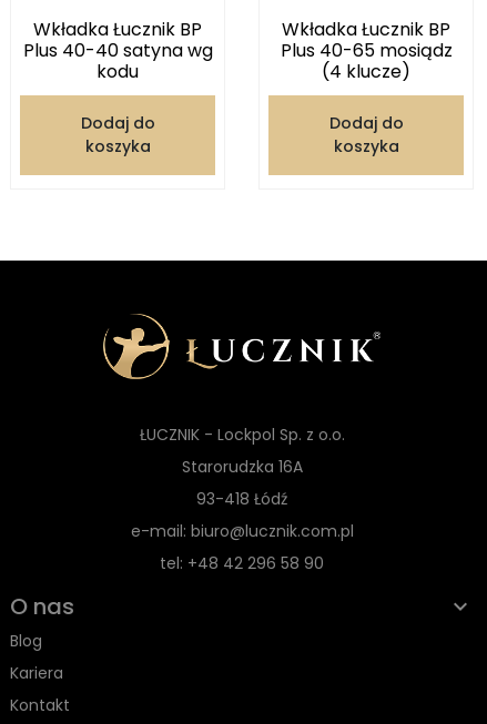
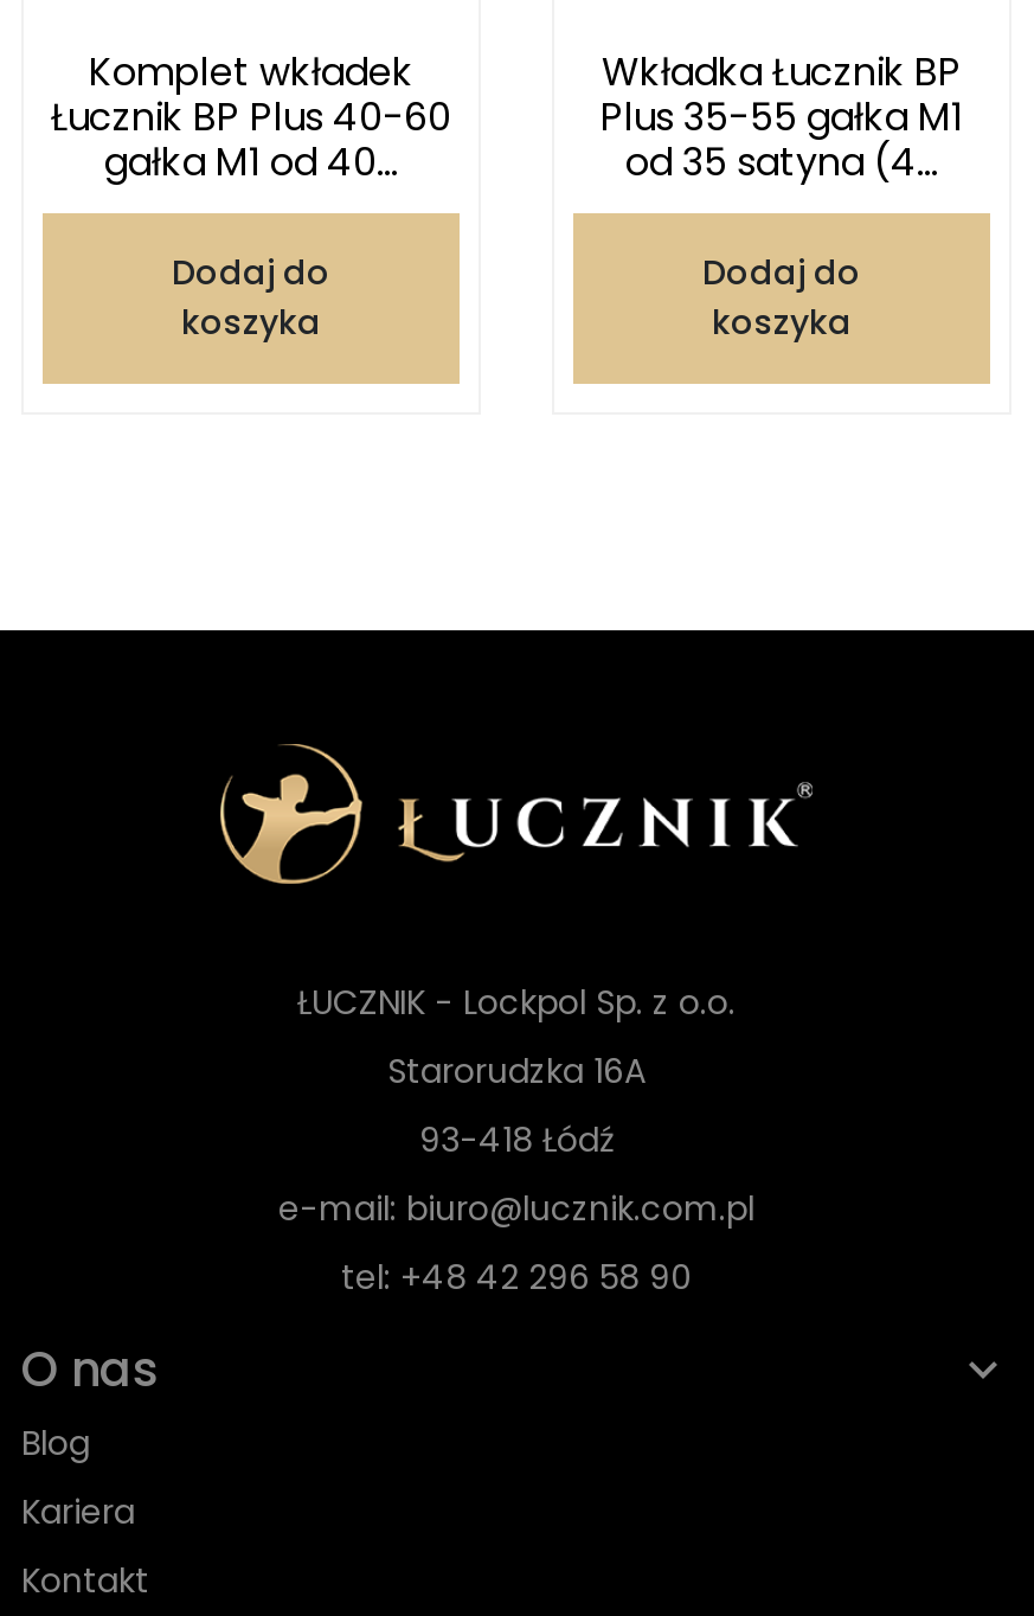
[23,16,212,84] Wkładka Łucznik BP | Plus 40-40 satyna wg | kodu -> [51,45,451,189] Komplet wkładek | Łucznik BP Plus 40-60 | gałka M1 od 40...
[280,37,452,84] Plus 40-65 mosiądz | (4 klucze) -> [601,90,963,189] Plus 35-55 gałka M1 | od 35 satyna (4...

